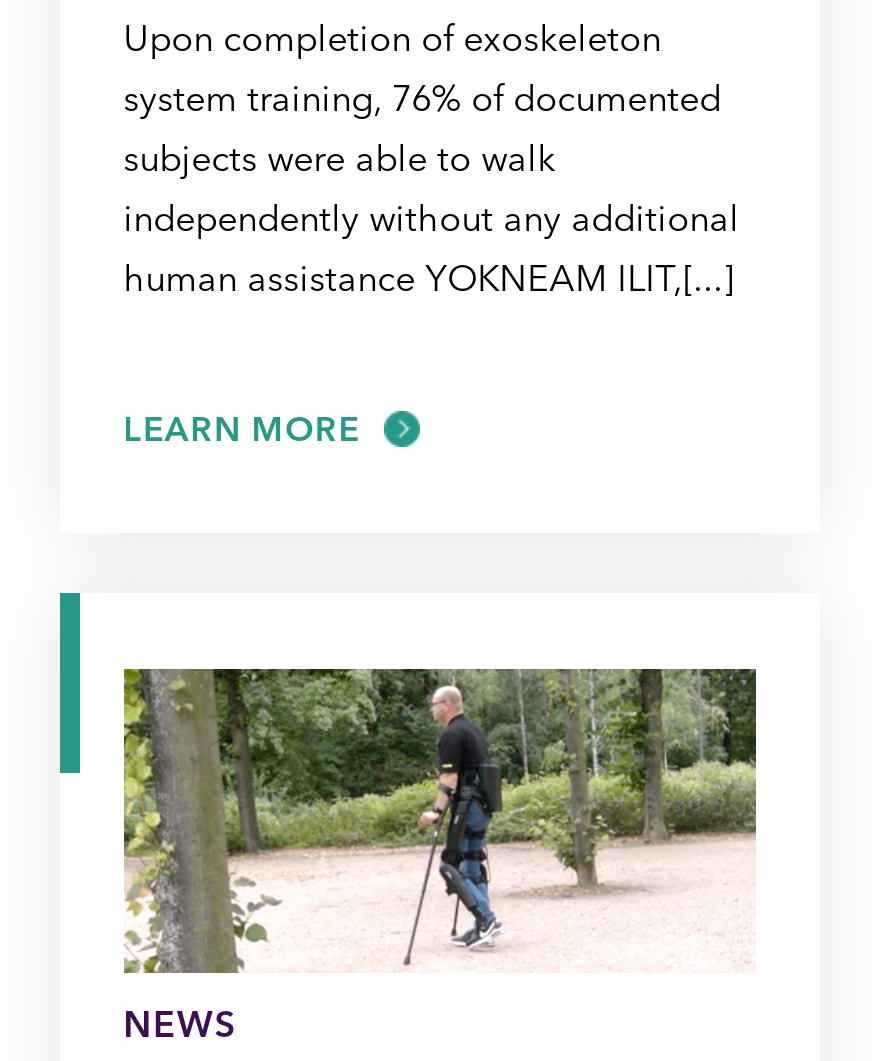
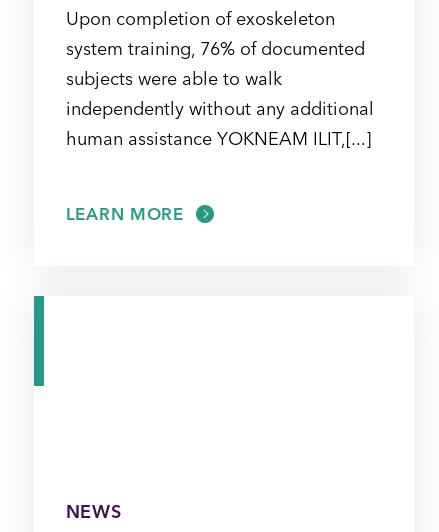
[122,667,758,975] [image] -> none

